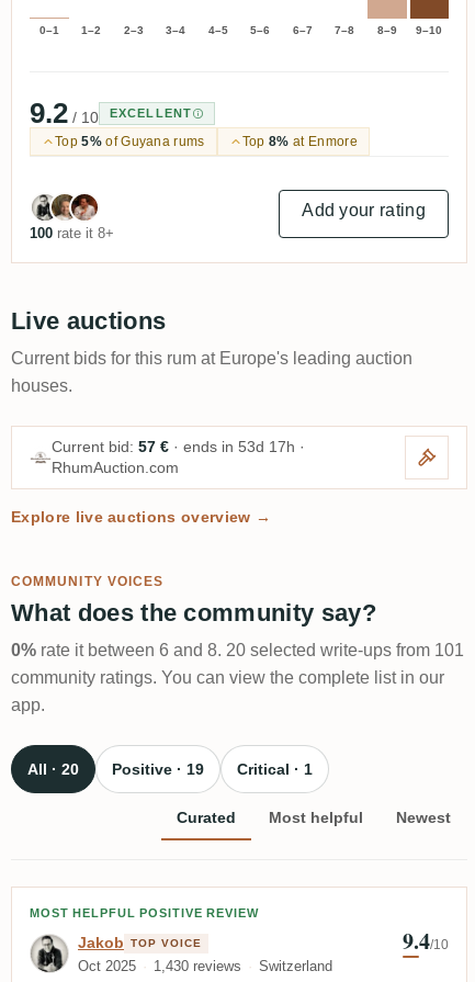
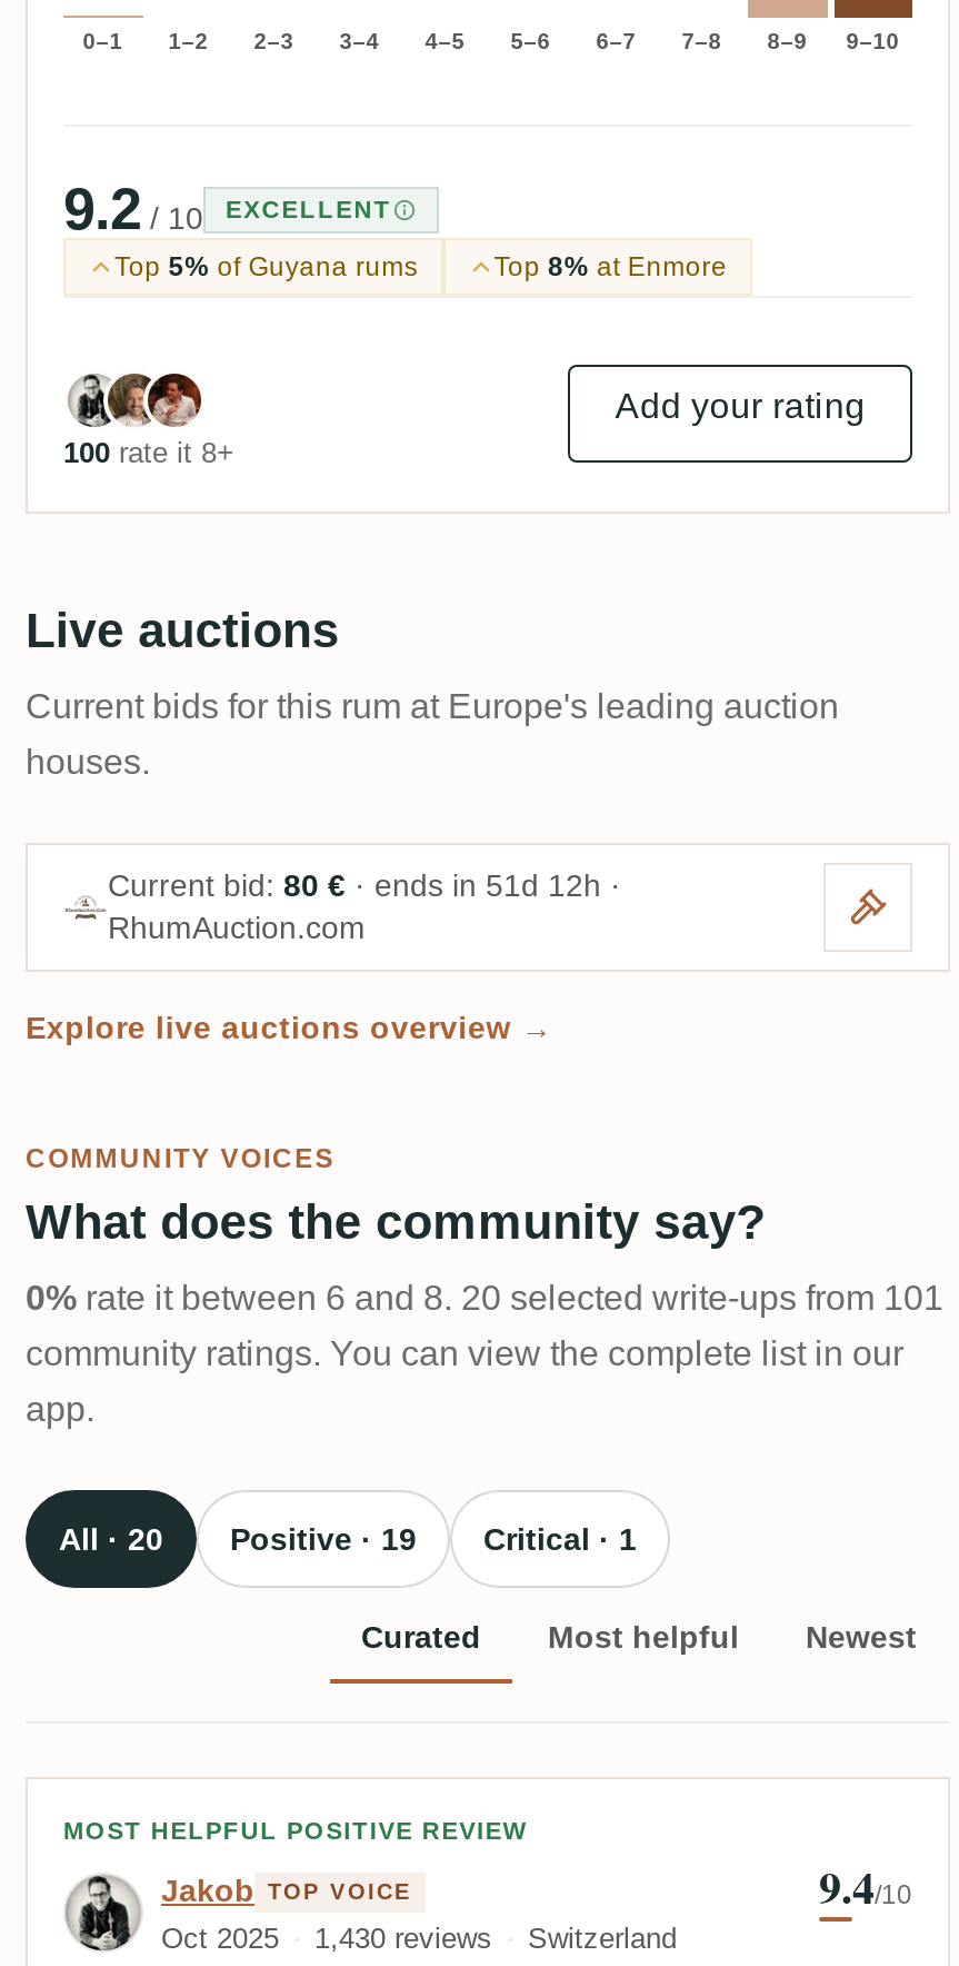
[52,438,305,455] Current bid: 57 €· ends in 53d 17h · -> [108,867,621,903] Current bid: 80 €· ends in 51d 12h ·

